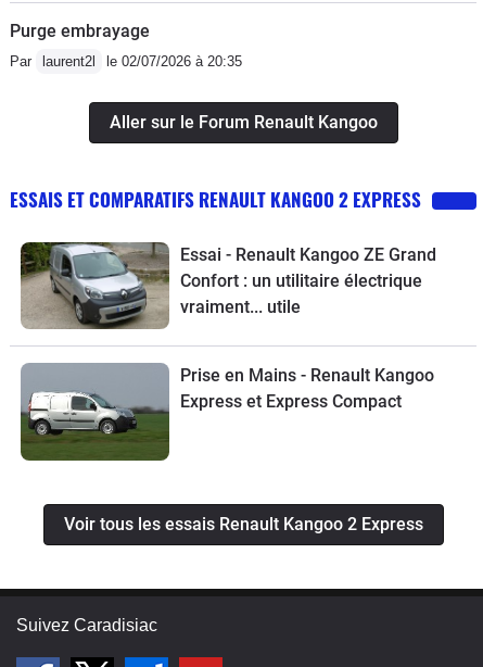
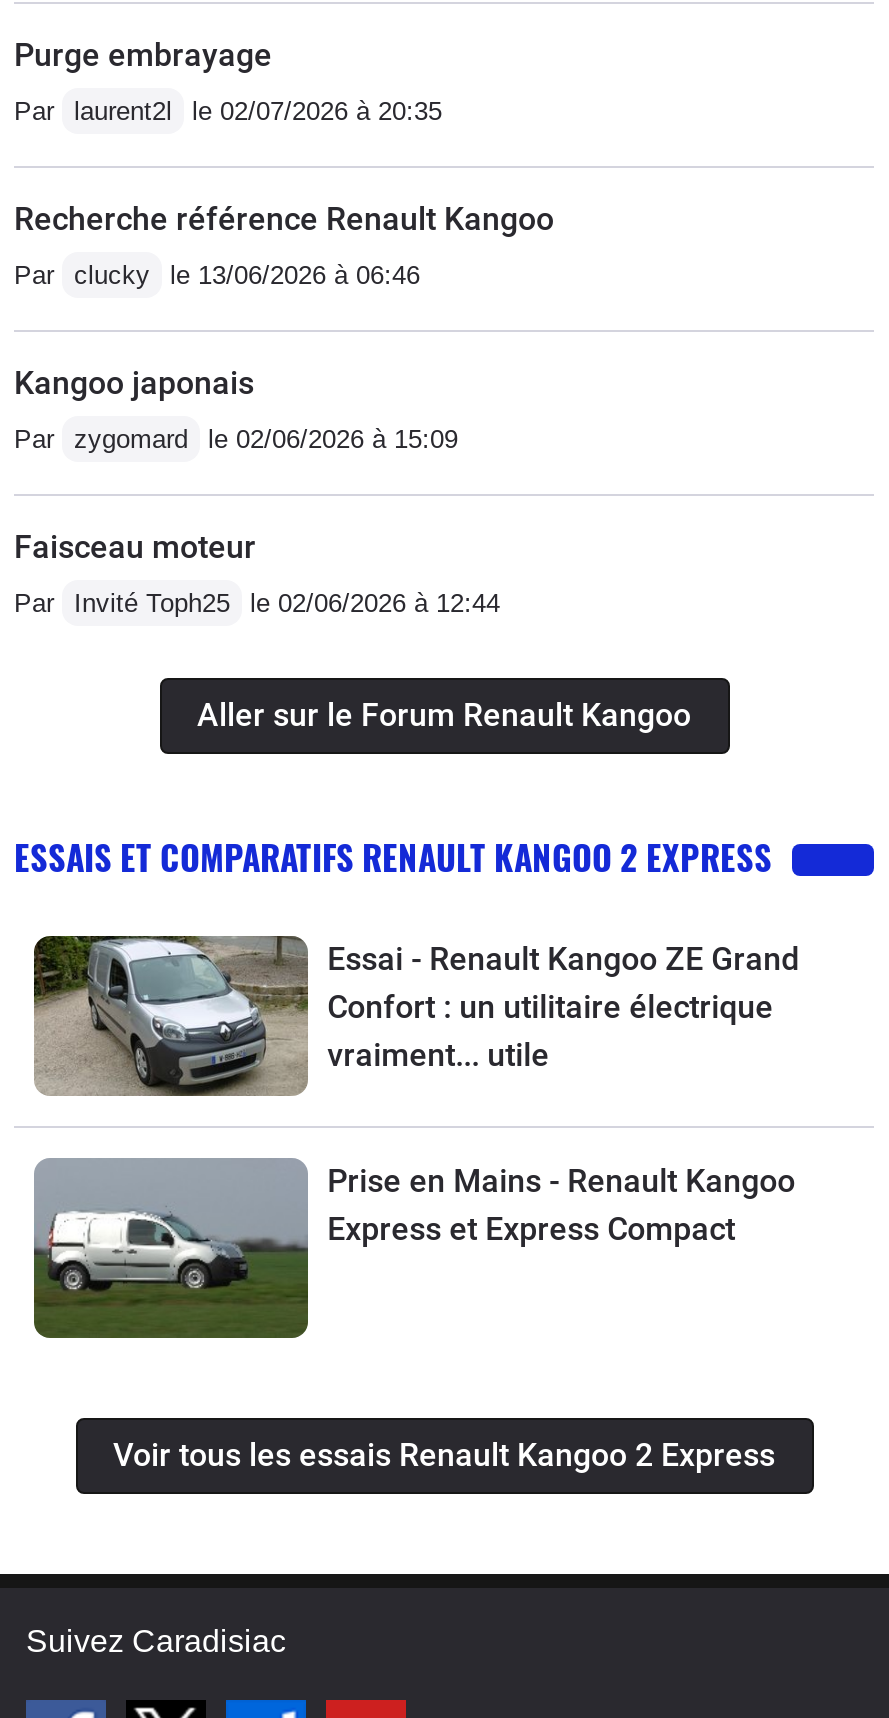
none -> [14,200,554,618] Recherche référence Renault Kangoo | Par clucky le 13/06/2026 à 06:46 | Kangoo japonais | Par zygomard le 02/06/2026 à 15:09 | Faisceau moteur | Par Invité Toph25 le 02/06/2026 à 12:44

